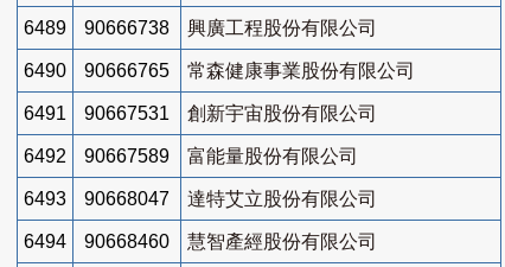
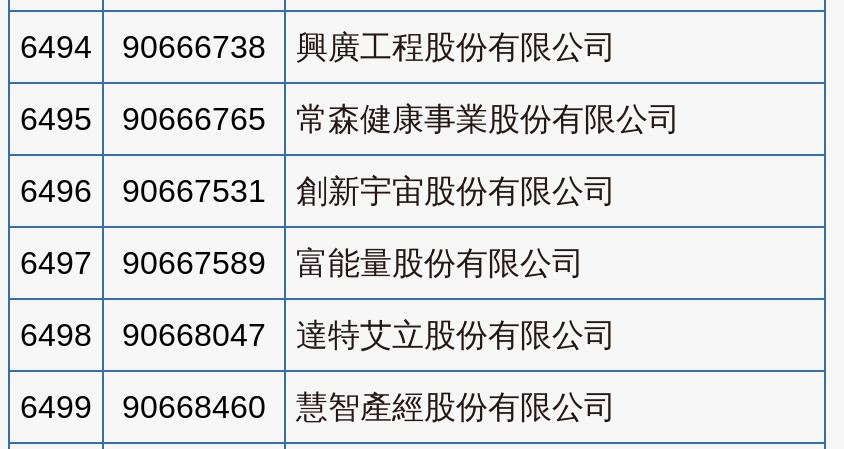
[24,18,377,38] 6489 90666738 興廣工程股份有限公司 -> [20,30,616,64] 6494 90666738 興廣工程股份有限公司
[24,60,415,81] 6490 90666765 常森健康事業股份有限公司 -> [20,102,680,136] 6495 90666765 常森健康事業股份有限公司
[24,103,377,123] 6491 90667531 創新宇宙股份有限公司 -> [20,174,616,208] 6496 90667531 創新宇宙股份有限公司
[24,146,358,166] 6492 90667589 富能量股份有限公司 -> [20,246,584,280] 6497 90667589 富能量股份有限公司
[24,189,377,209] 6493 90668047 達特艾立股份有限公司 -> [20,318,616,352] 6498 90668047 達特艾立股份有限公司
[24,231,377,251] 6494 90668460 慧智產經股份有限公司 -> [20,390,616,424] 6499 90668460 慧智產經股份有限公司

